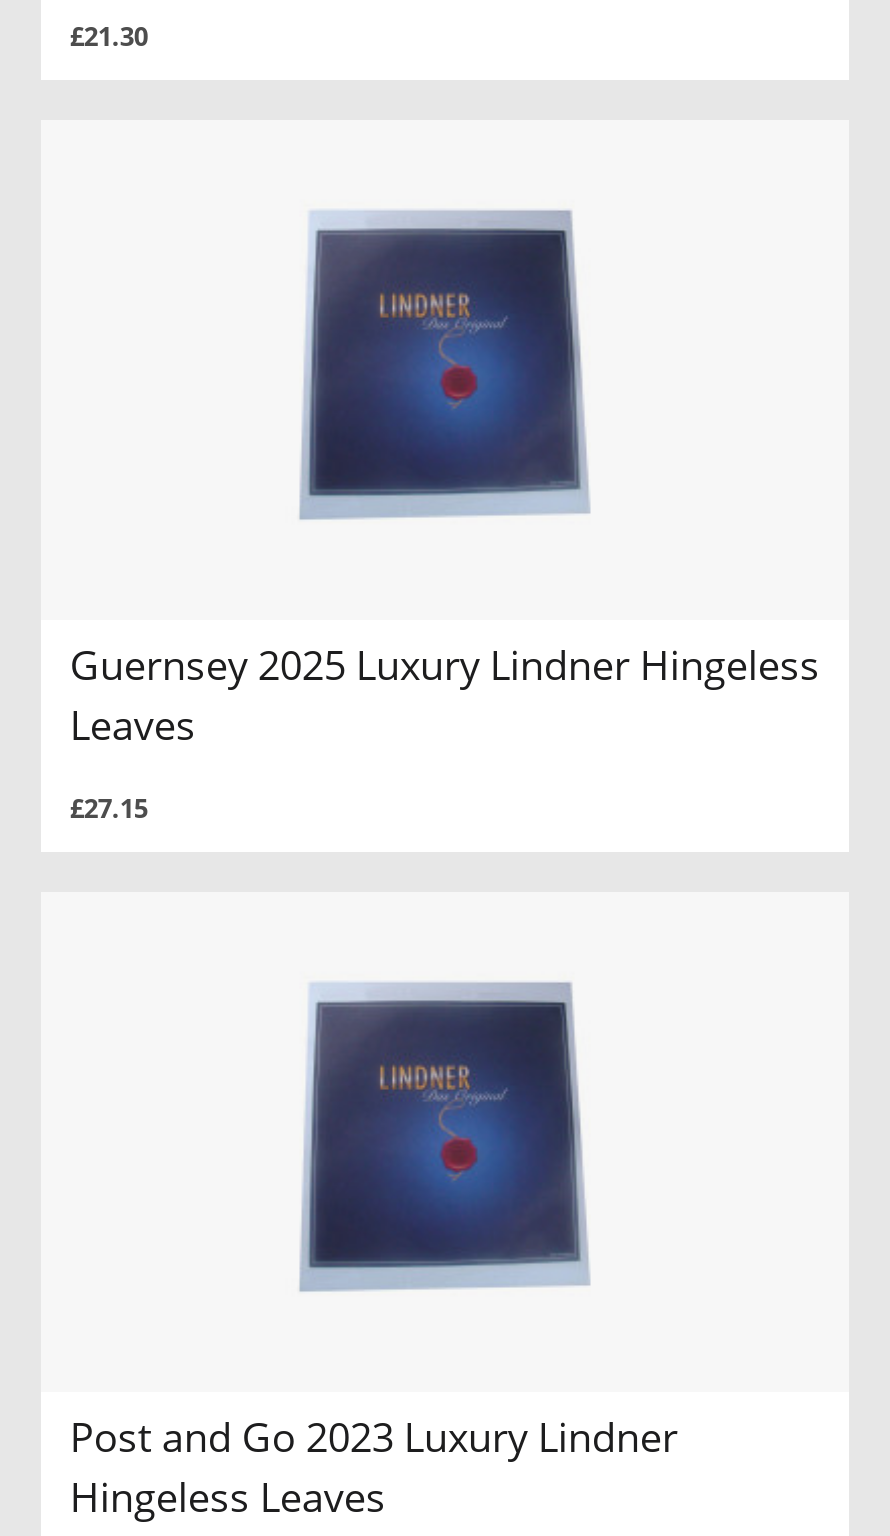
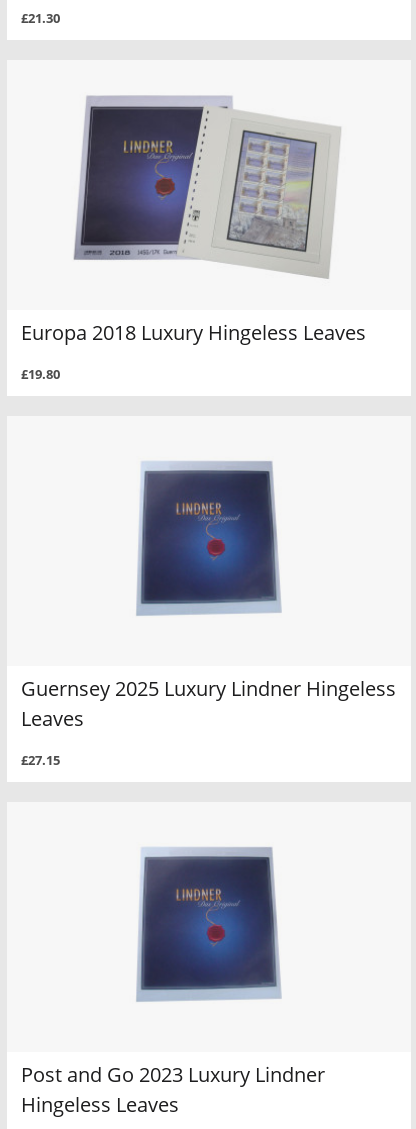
none -> [21,95,366,383] [image] | Europa 2018 Luxury Hingeless Leaves | £19.80

